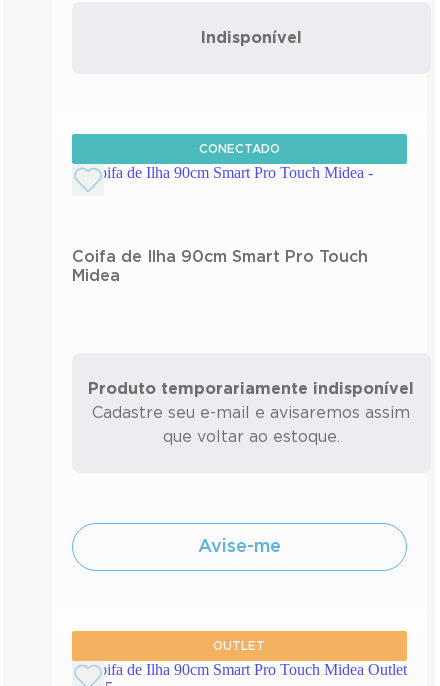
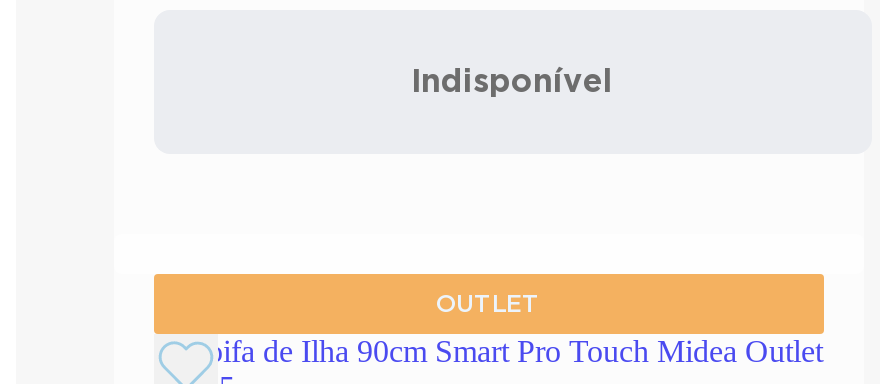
[198,142,279,154] CONECTADO -> none
[71,249,367,284] Coifa de Ilha 90cm Smart Pro Touch | Midea -> none
[88,381,414,445] Produto temporariamente indisponível | Cadastre seu e-mail e avisaremos assim | que voltar ao estoque. -> none
[197,537,280,555] Avise-me -> none

